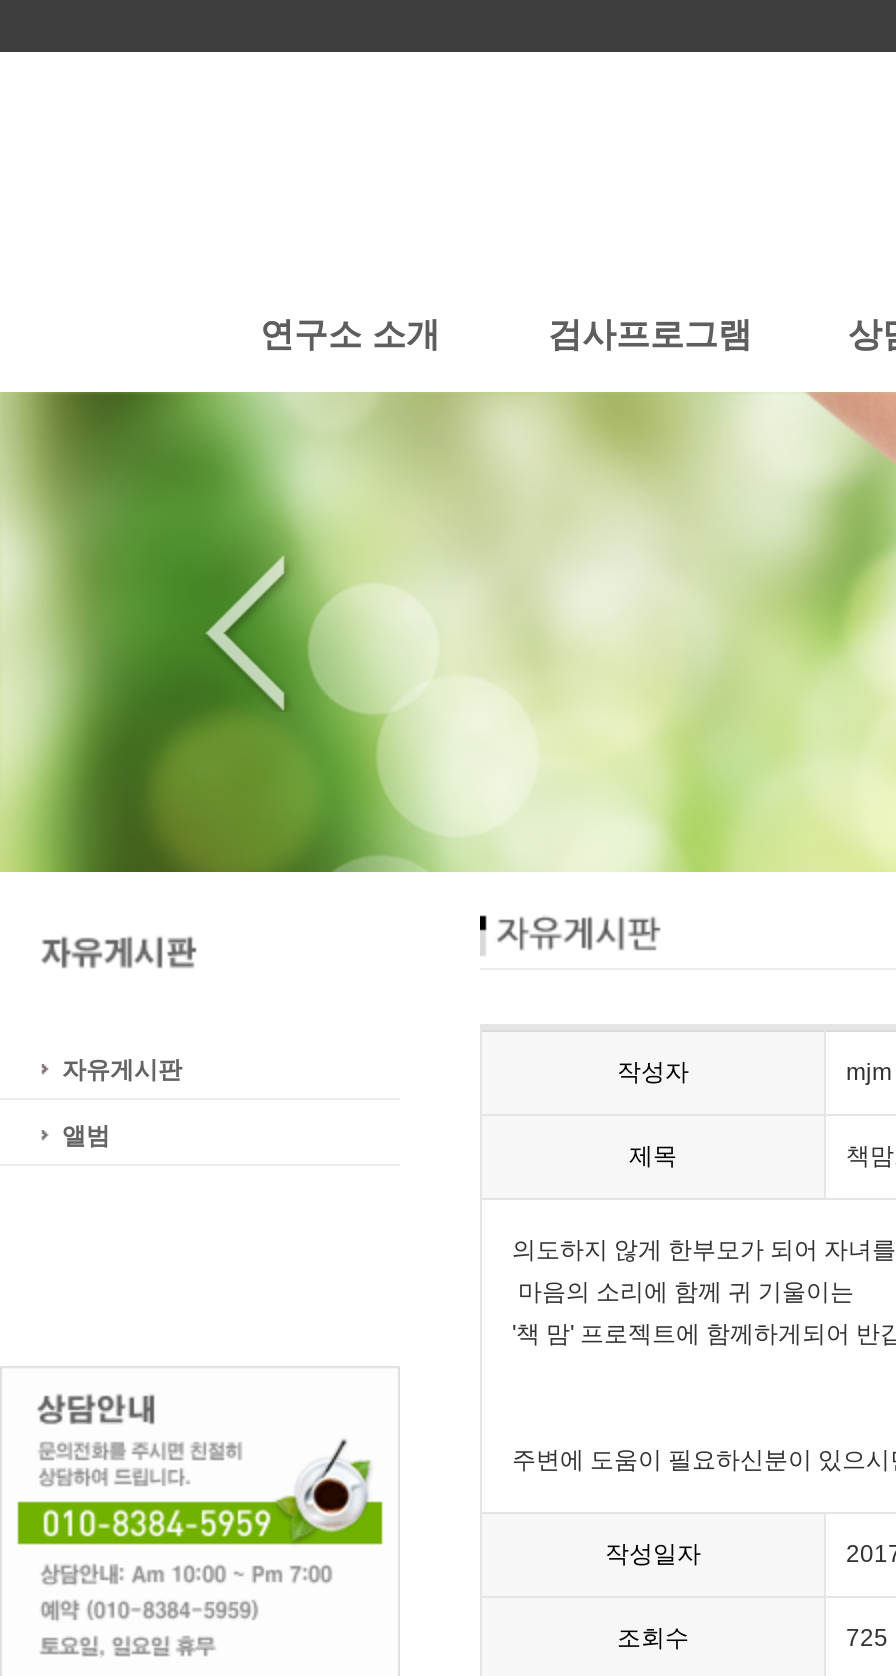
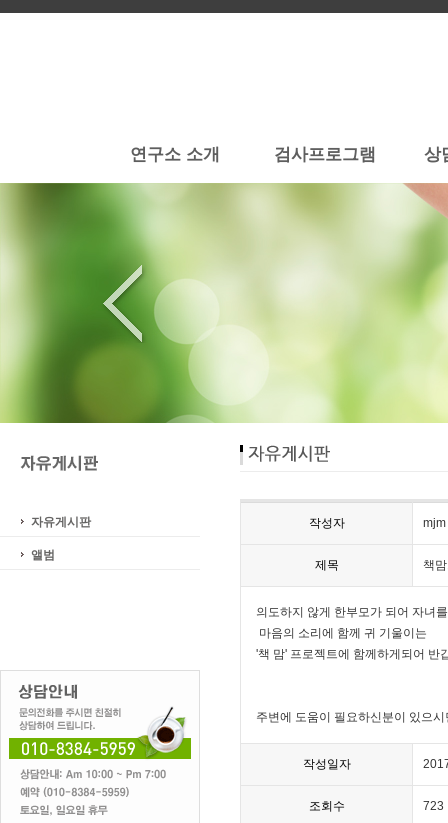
[846,1624,888,1652] 725 -> [423,799,444,813] 723

